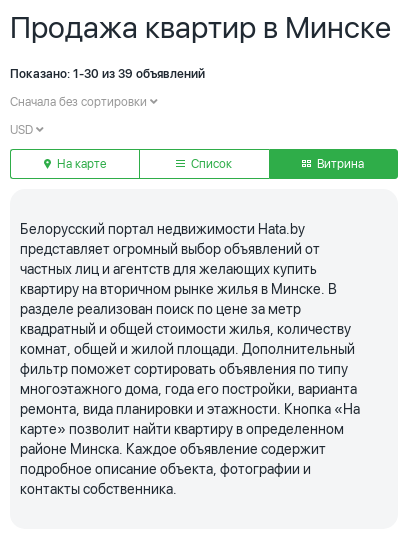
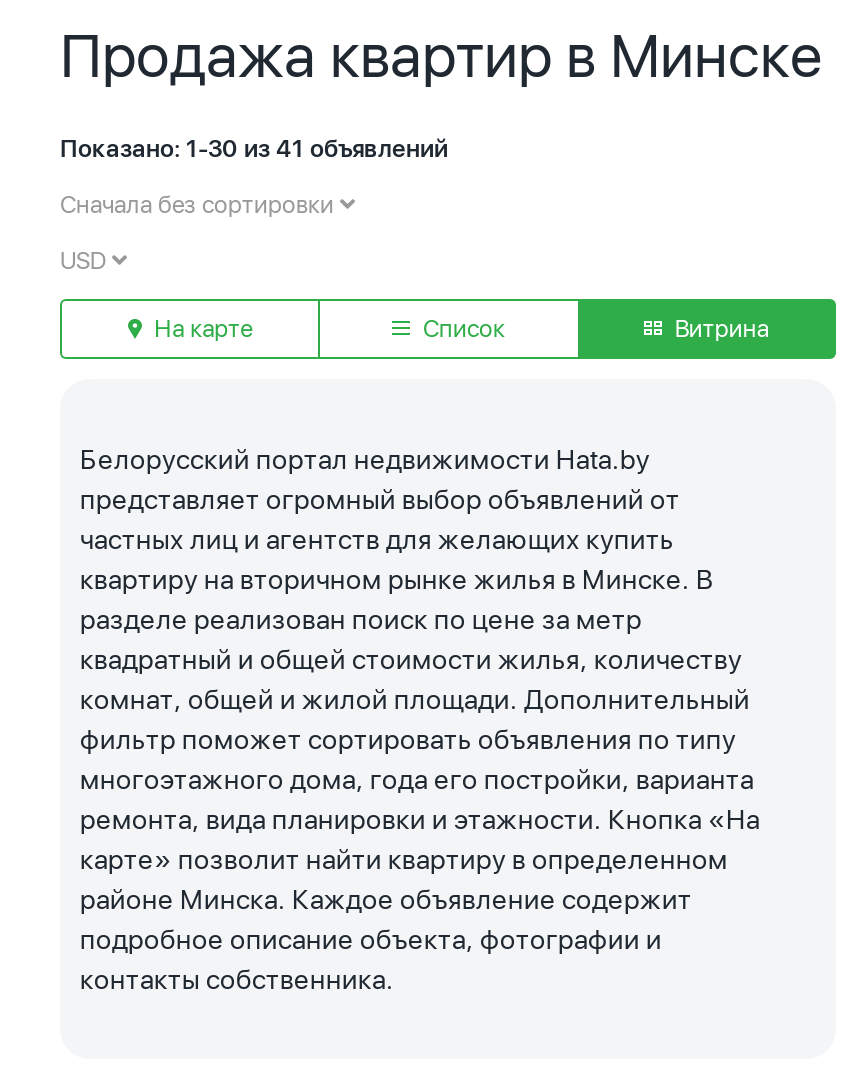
[10,67,205,81] Показано: 1-30 из 39 объявлений -> [60,135,448,163] Показано: 1-30 из 41 объявлений

